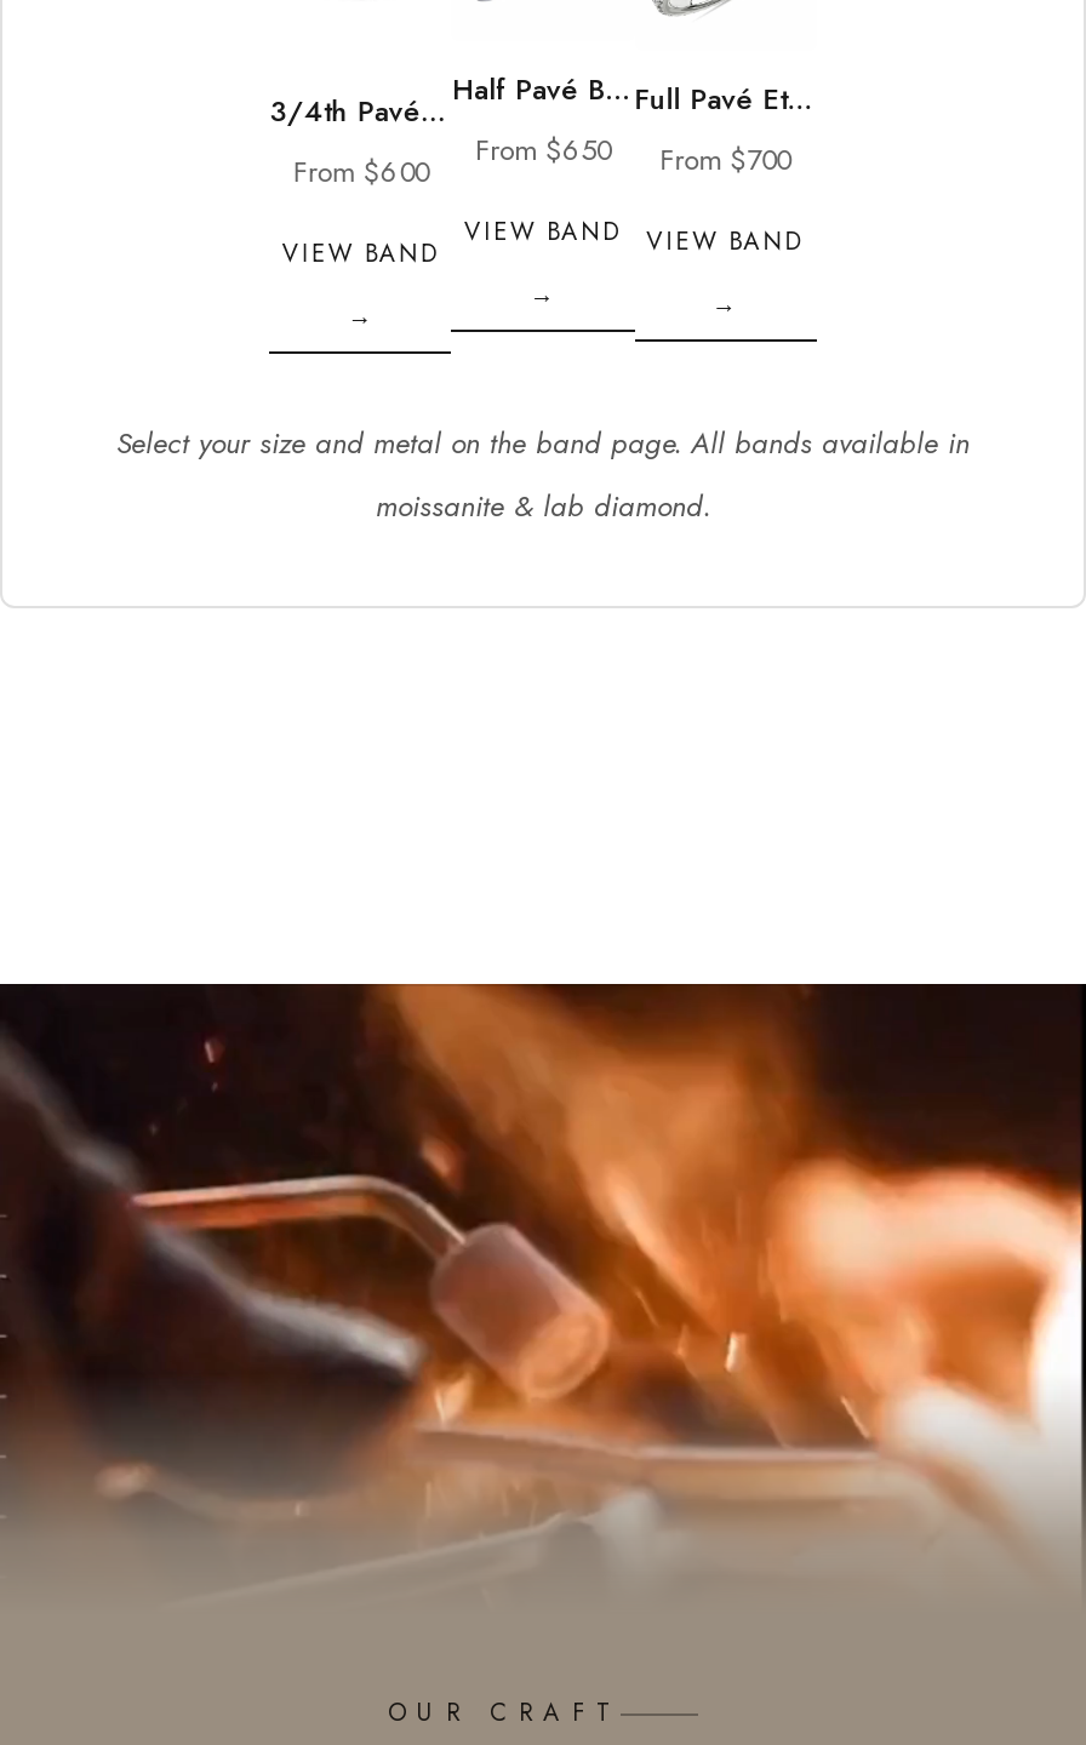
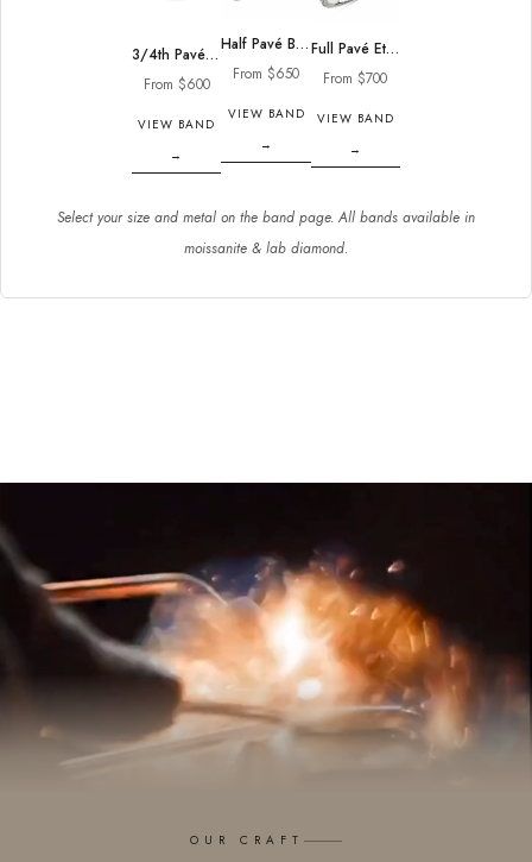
[7,982,1079,1546] [image] -> [4,482,528,759] [image]

